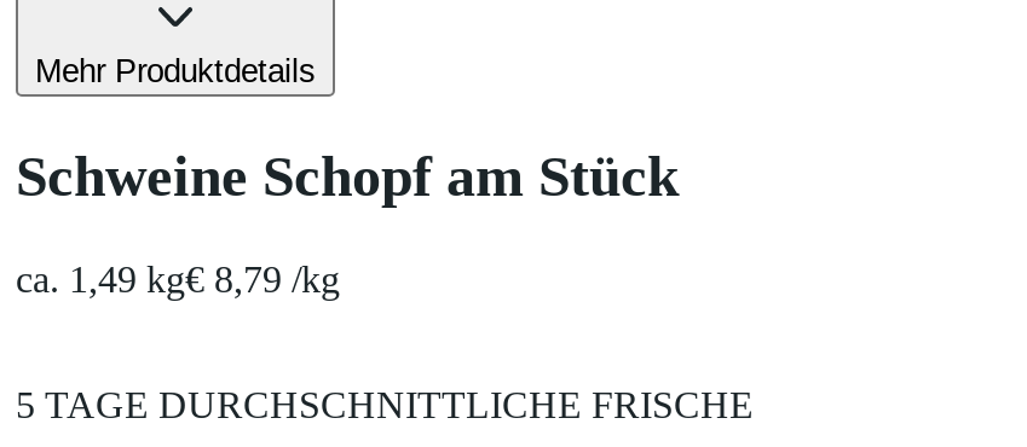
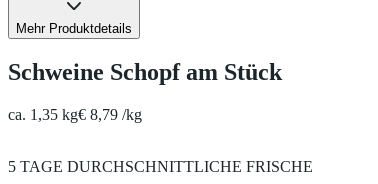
[16,259,340,300] ca. 1,49 kg€ 8,79 /kg -> [8,106,142,123] ca. 1,35 kg€ 8,79 /kg

